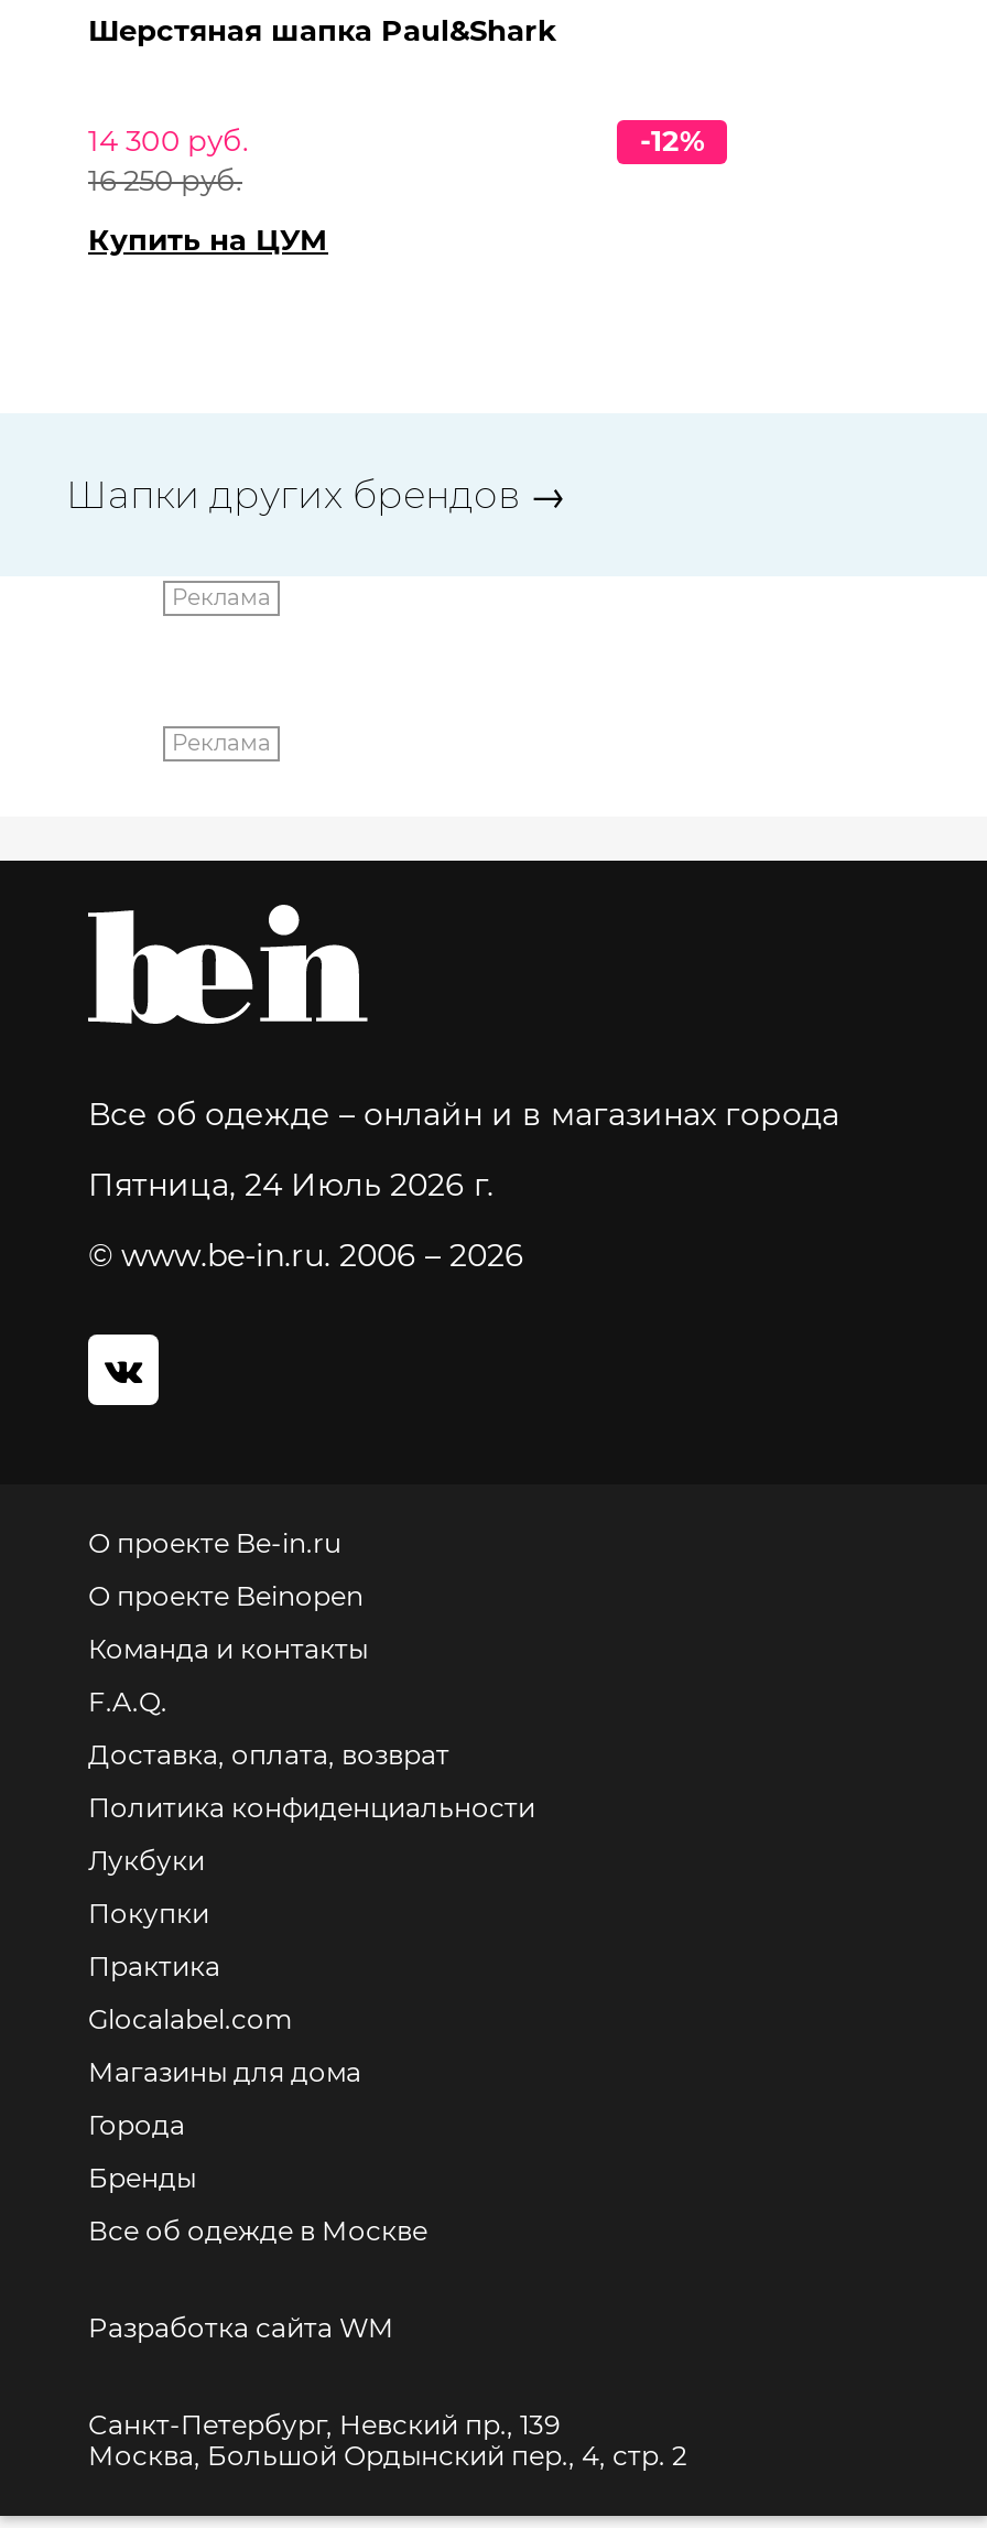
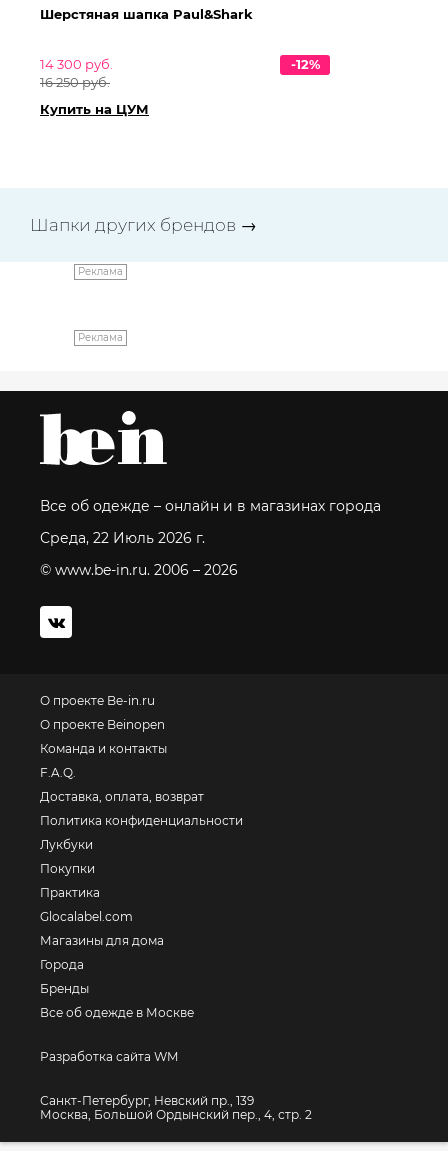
[88,1165,493,1204] Пятница, 24 Июль 2026 г. -> [40,529,205,547] Среда, 22 Июль 2026 г.

